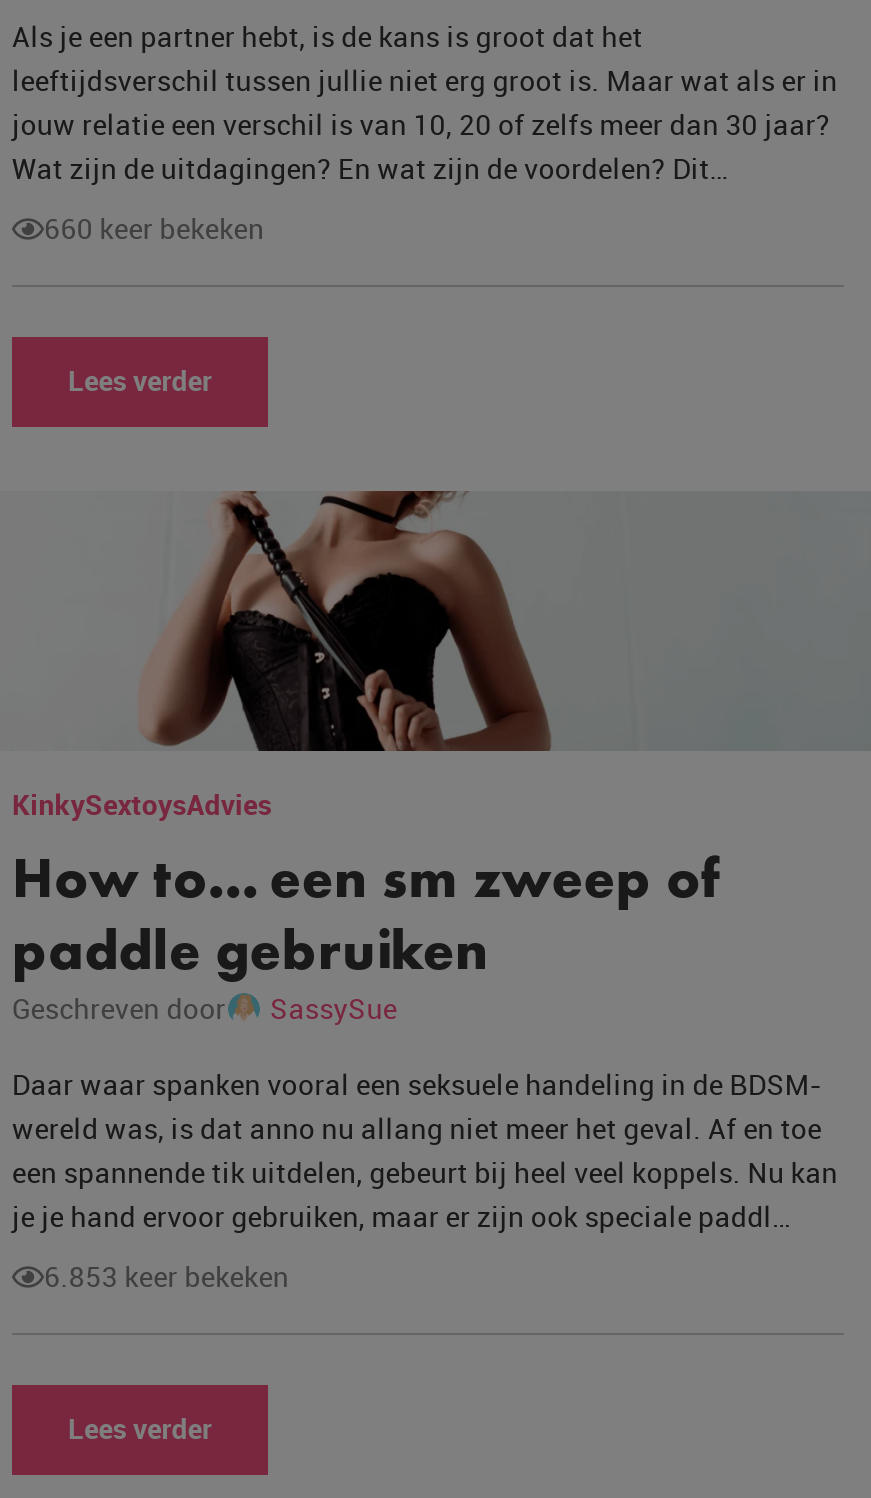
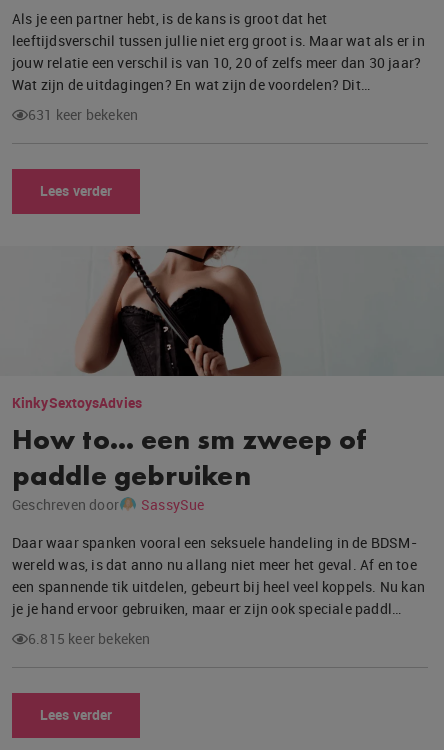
[44,209,264,247] 660 keer bekeken -> [28,105,138,124] 631 keer bekeken
[44,1257,289,1295] 6.853 keer bekeken -> [28,629,151,648] 6.815 keer bekeken

